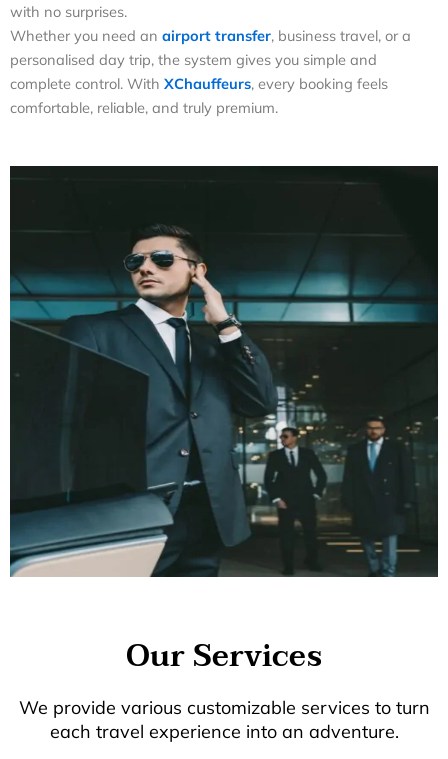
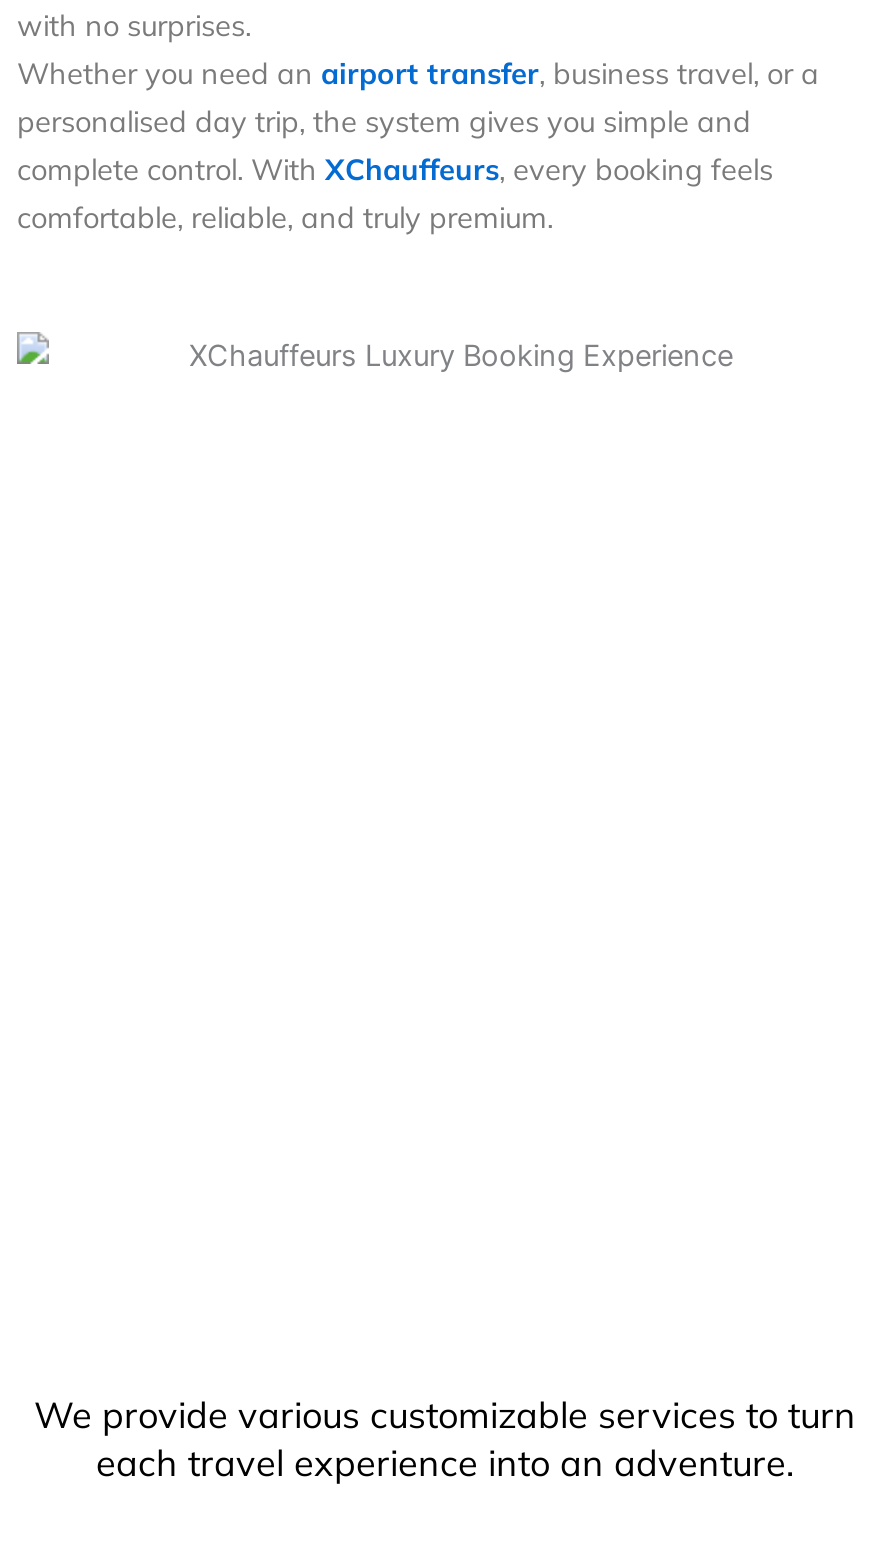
[9,165,439,578] [image] -> none
[126,631,322,682] Our Services -> none

